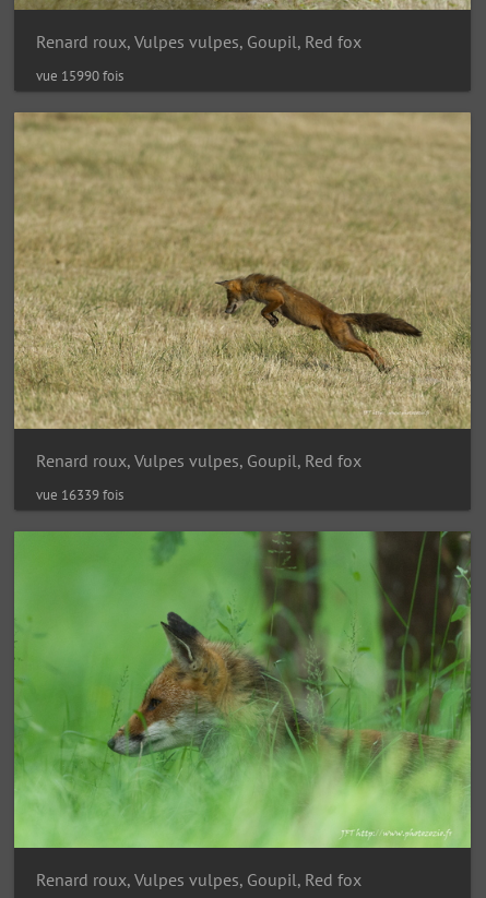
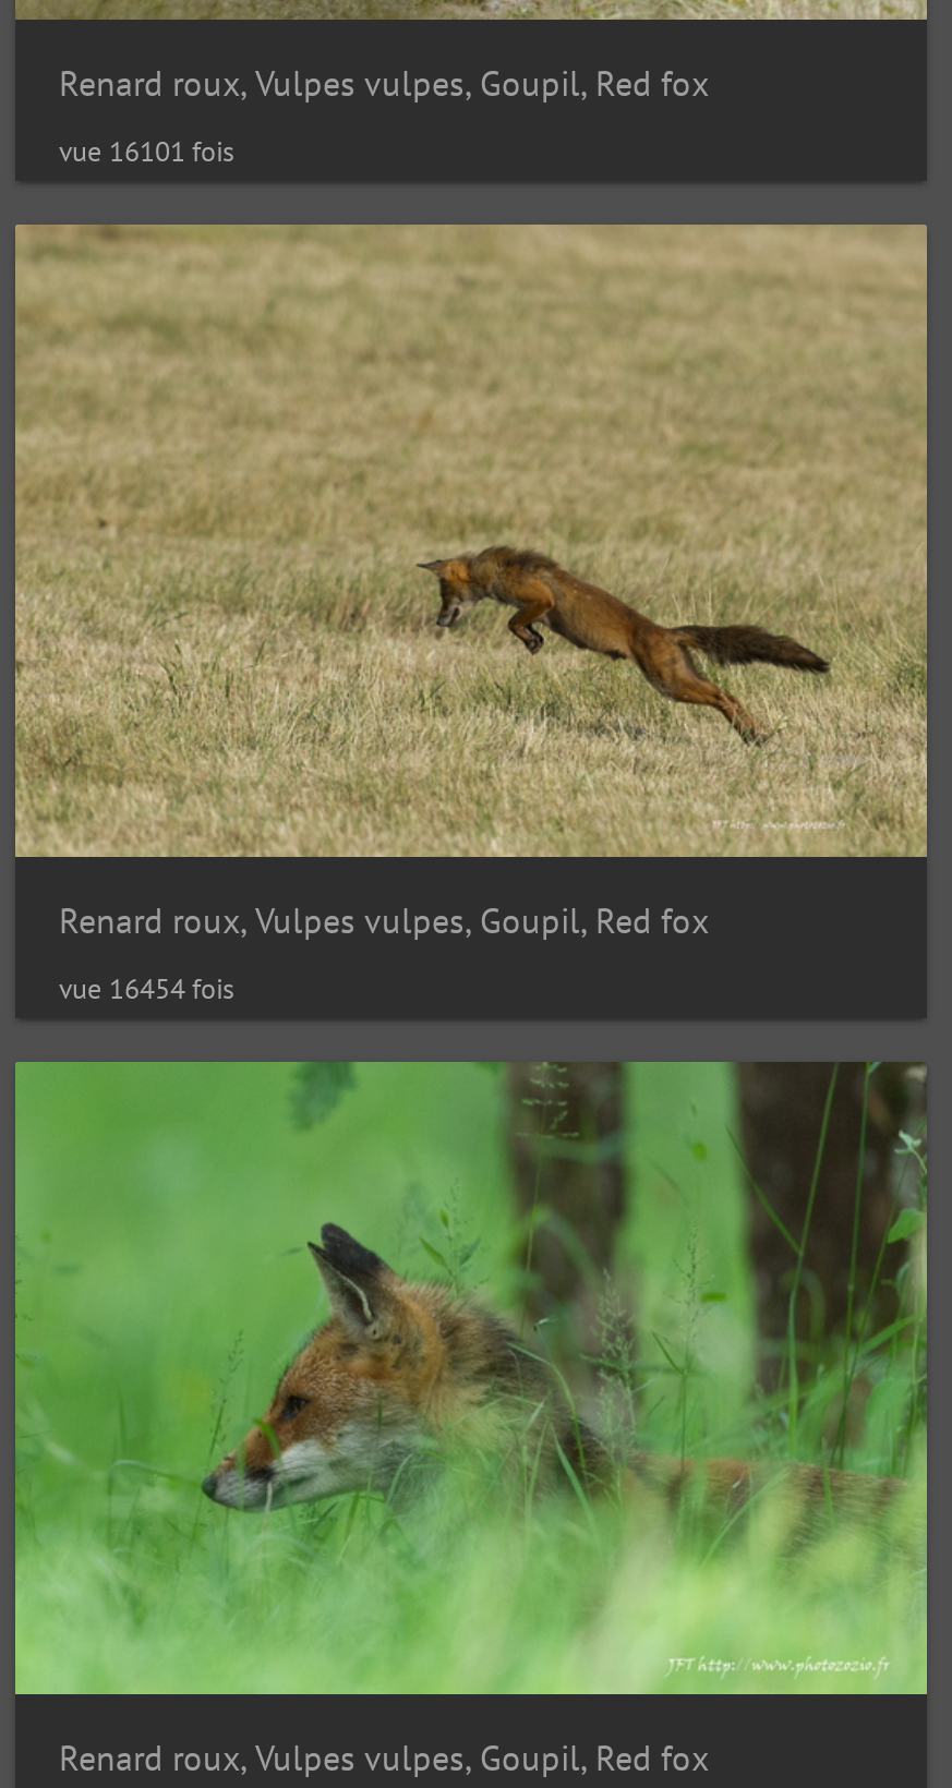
[36,66,123,85] vue 15990 fois -> [59,133,233,170] vue 16101 fois
[36,485,123,504] vue 16339 fois -> [59,970,233,1007] vue 16454 fois

